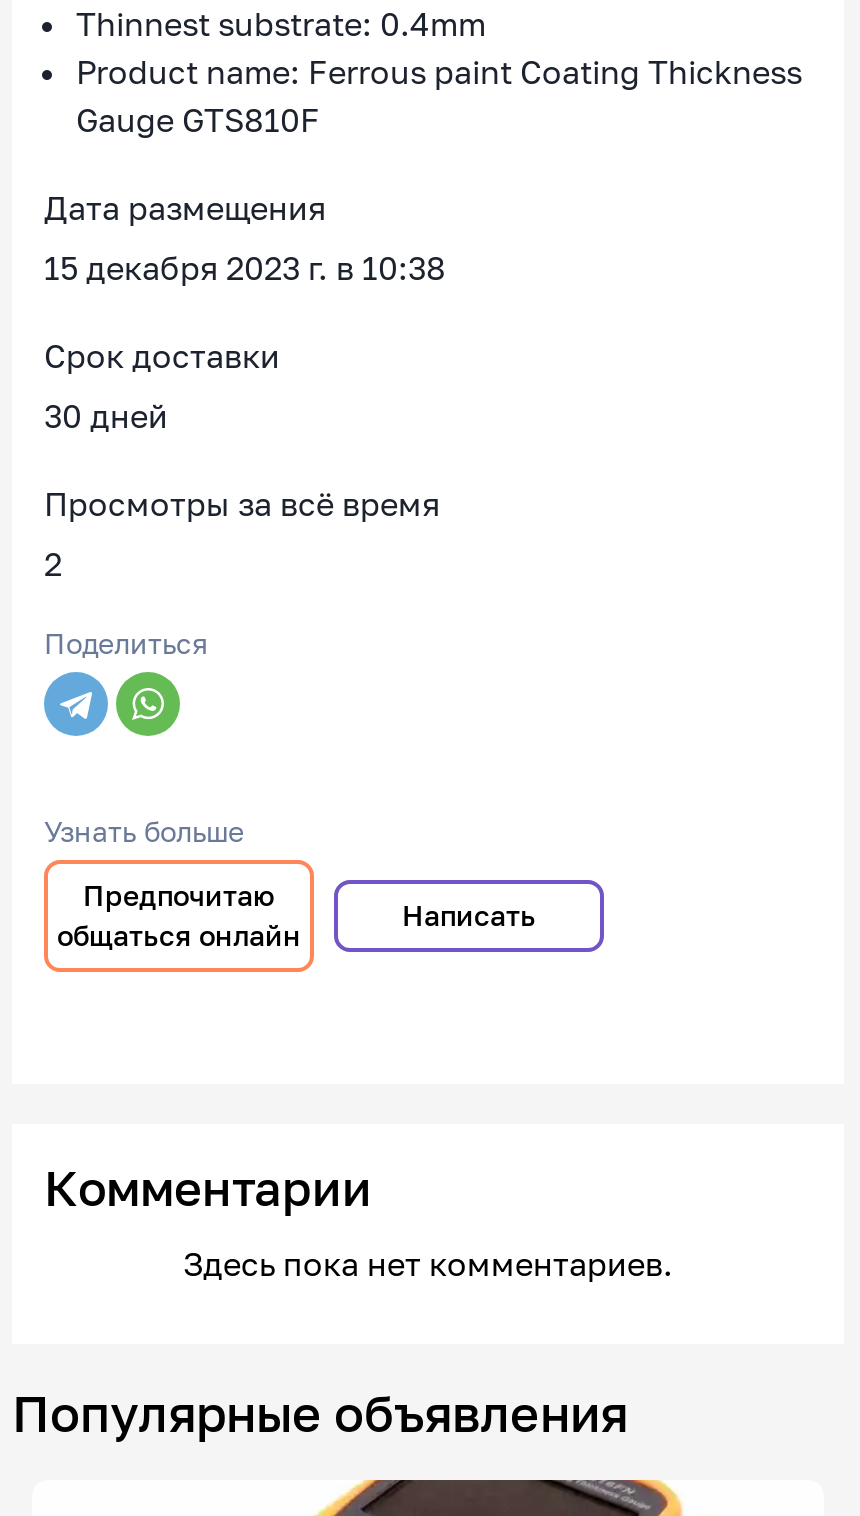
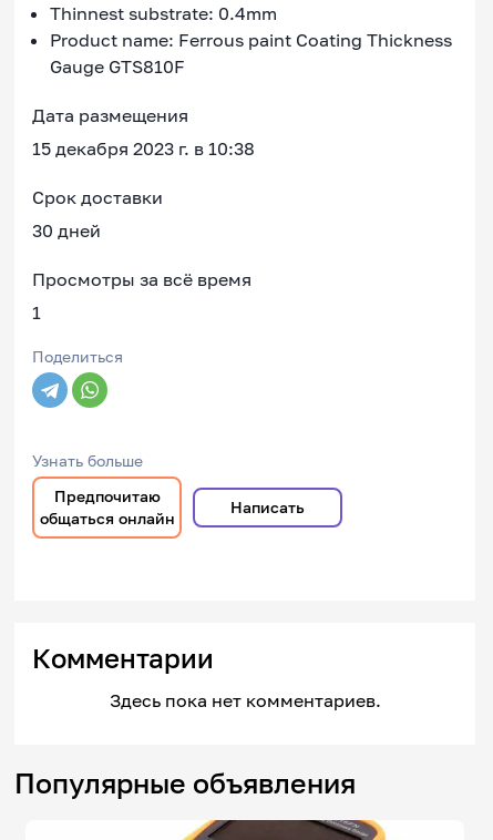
[44,544,62,584] 2 -> [32,301,41,324] 1

